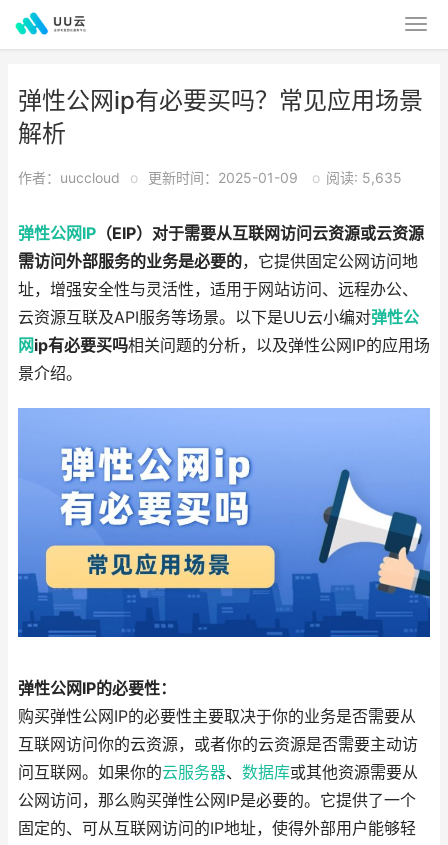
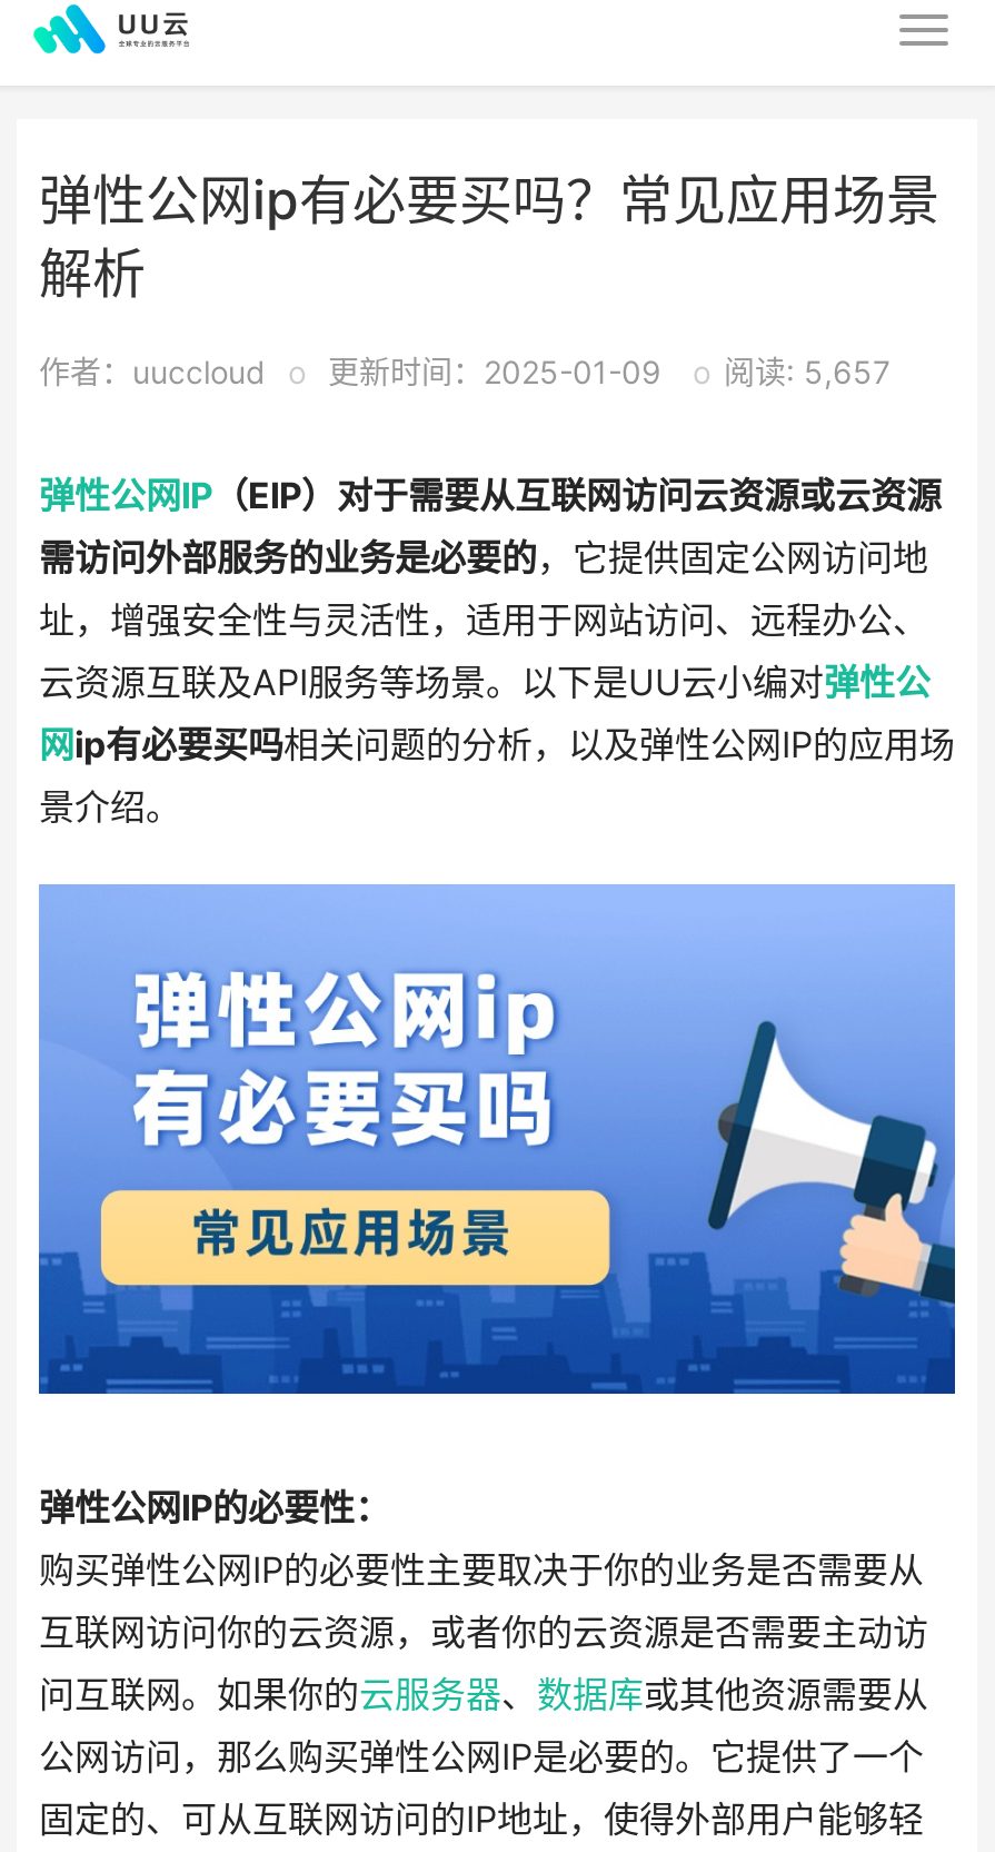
[18,169,402,186] 作者：uuccloud o 更新时间：2025-01-09 o 阅读: 5,635 -> [39,353,890,390] 作者：uuccloud o 更新时间：2025-01-09 o 阅读: 5,657

